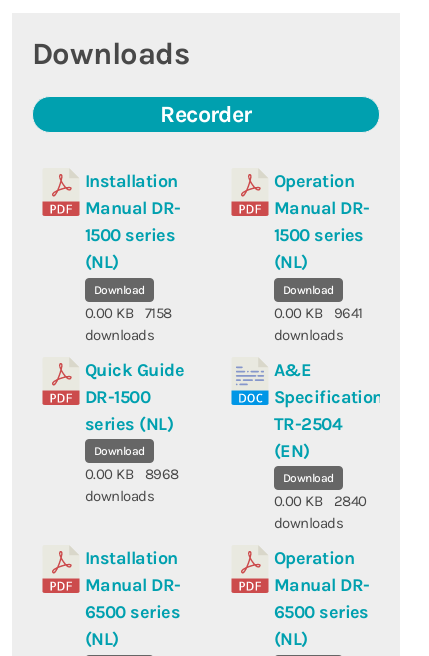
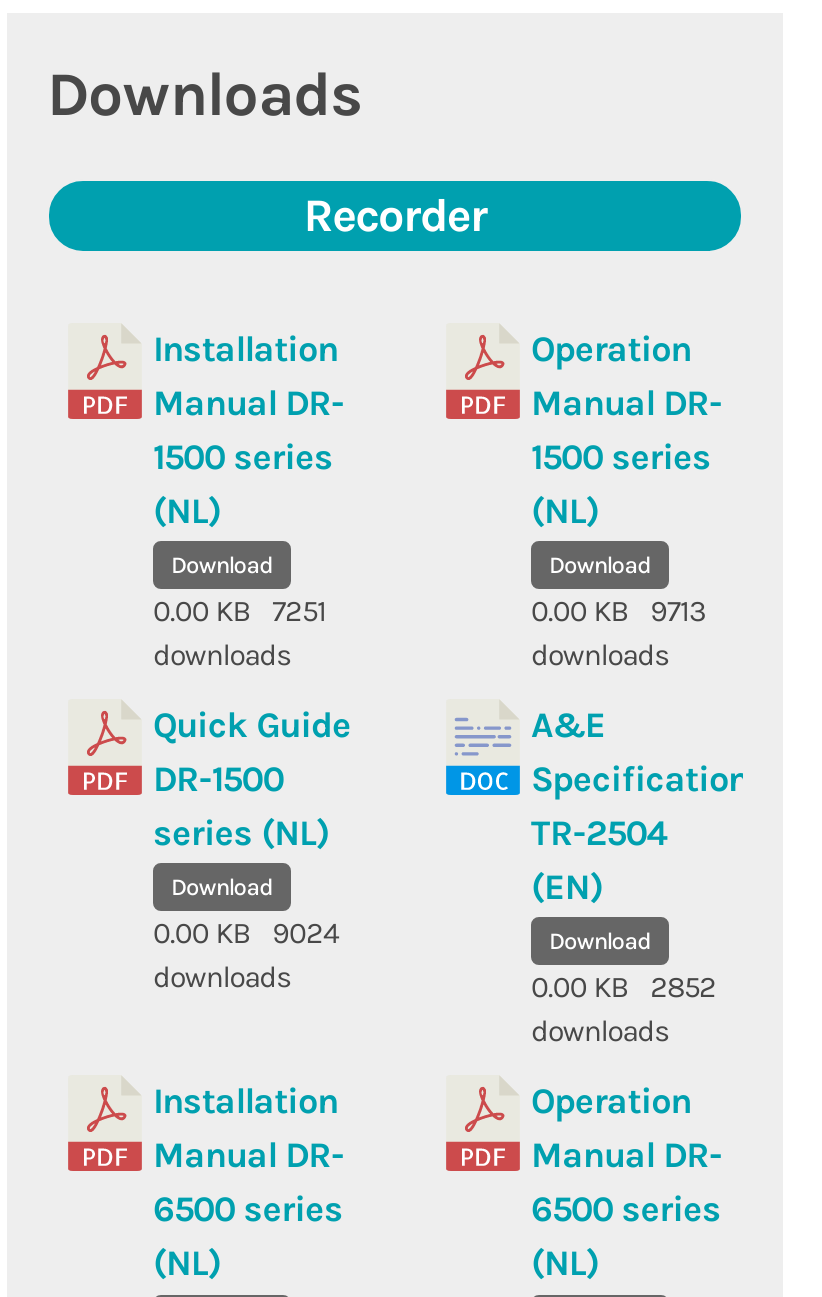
[85,304,171,322] 0.00 KB 7158 -> [153,593,326,629] 0.00 KB 7251
[274,304,362,322] 0.00 KB 9641 -> [531,593,706,629] 0.00 KB 9713
[85,465,178,483] 0.00 KB 8968 -> [153,916,338,952] 0.00 KB 9024
[274,492,366,510] 0.00 KB 2840 -> [531,970,716,1006] 0.00 KB 2852

